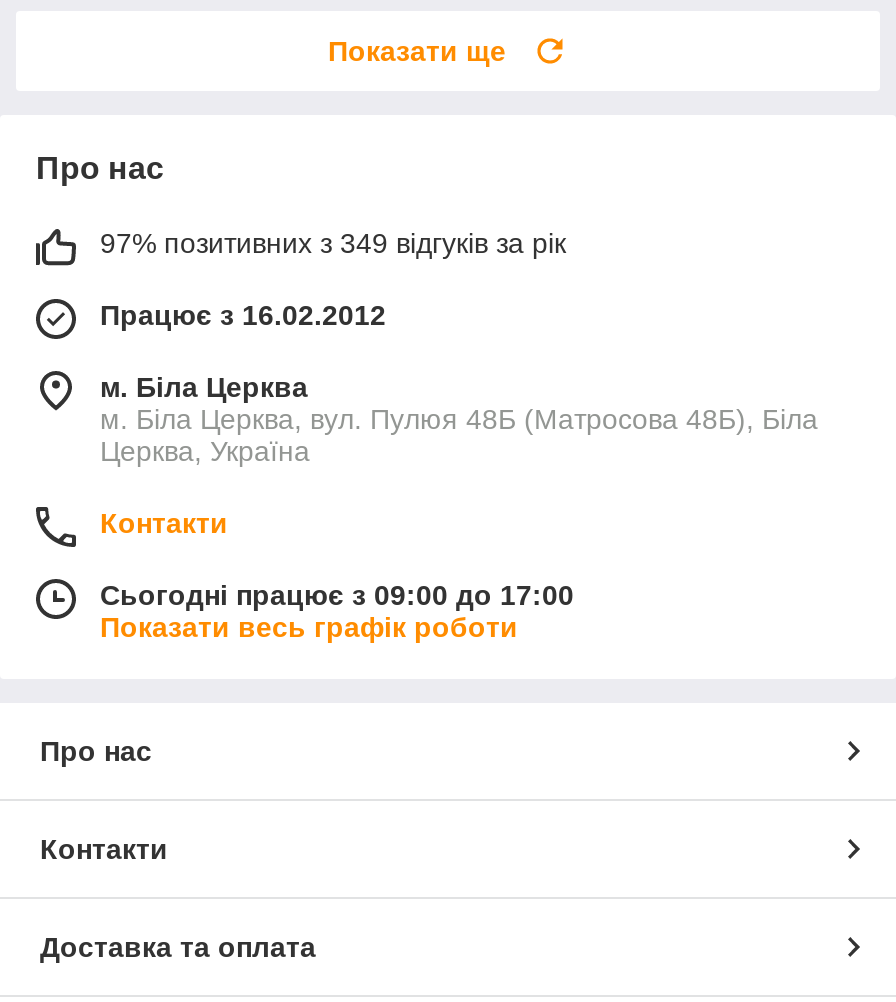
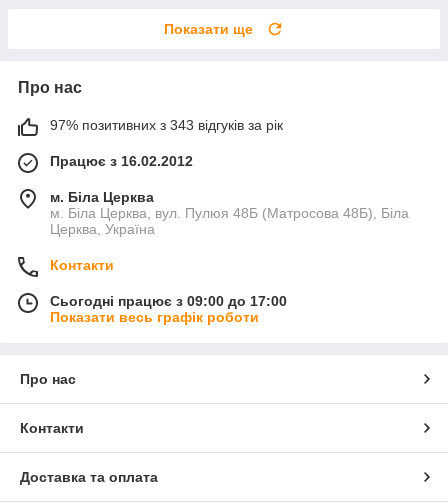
[100,228,566,260] 97% позитивних з 349 відгуків за рік -> [50,117,283,133] 97% позитивних з 343 відгуків за рік

